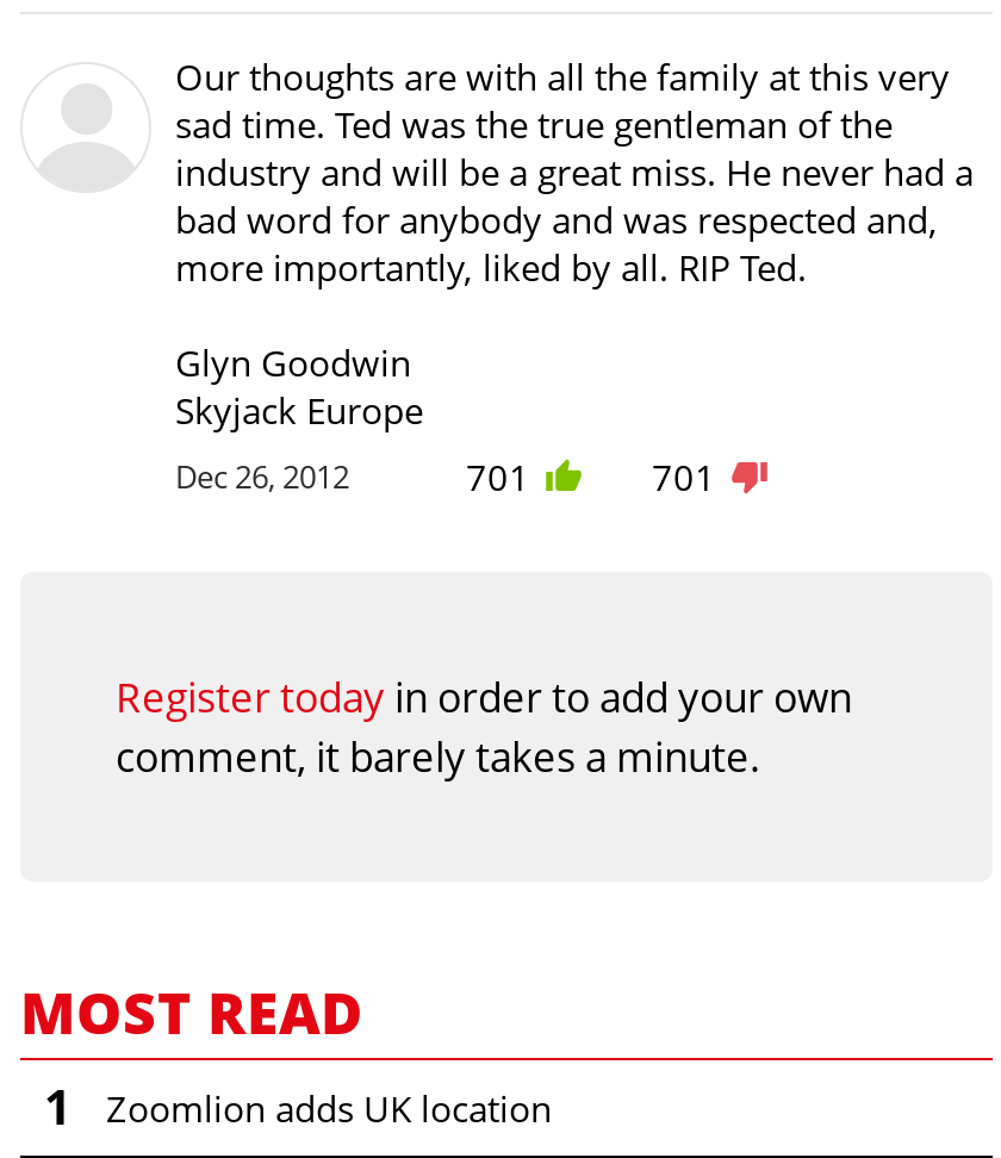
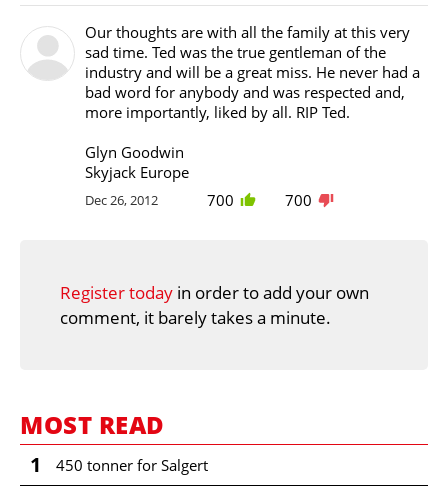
[466,452,530,499] 701 -> [207,190,234,210] 700
[652,452,716,499] 701 -> [285,190,312,210] 700
[106,1083,552,1131] Zoomlion adds UK location -> [56,455,208,475] 450 tonner for Salgert

